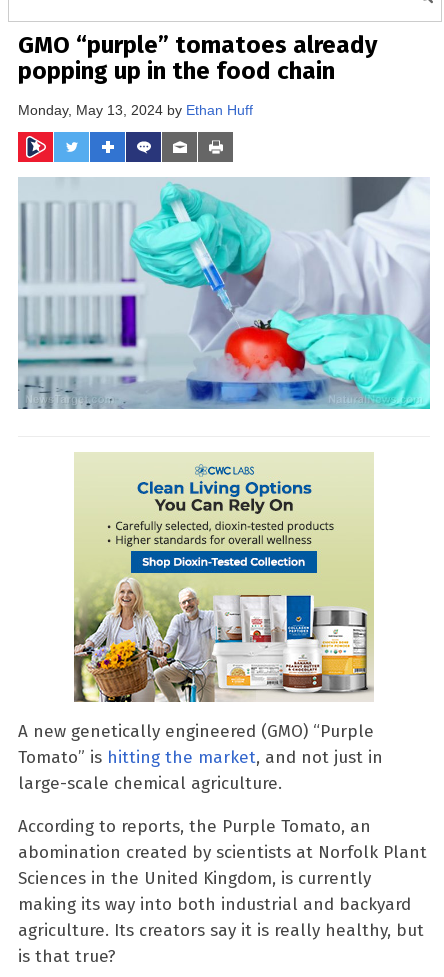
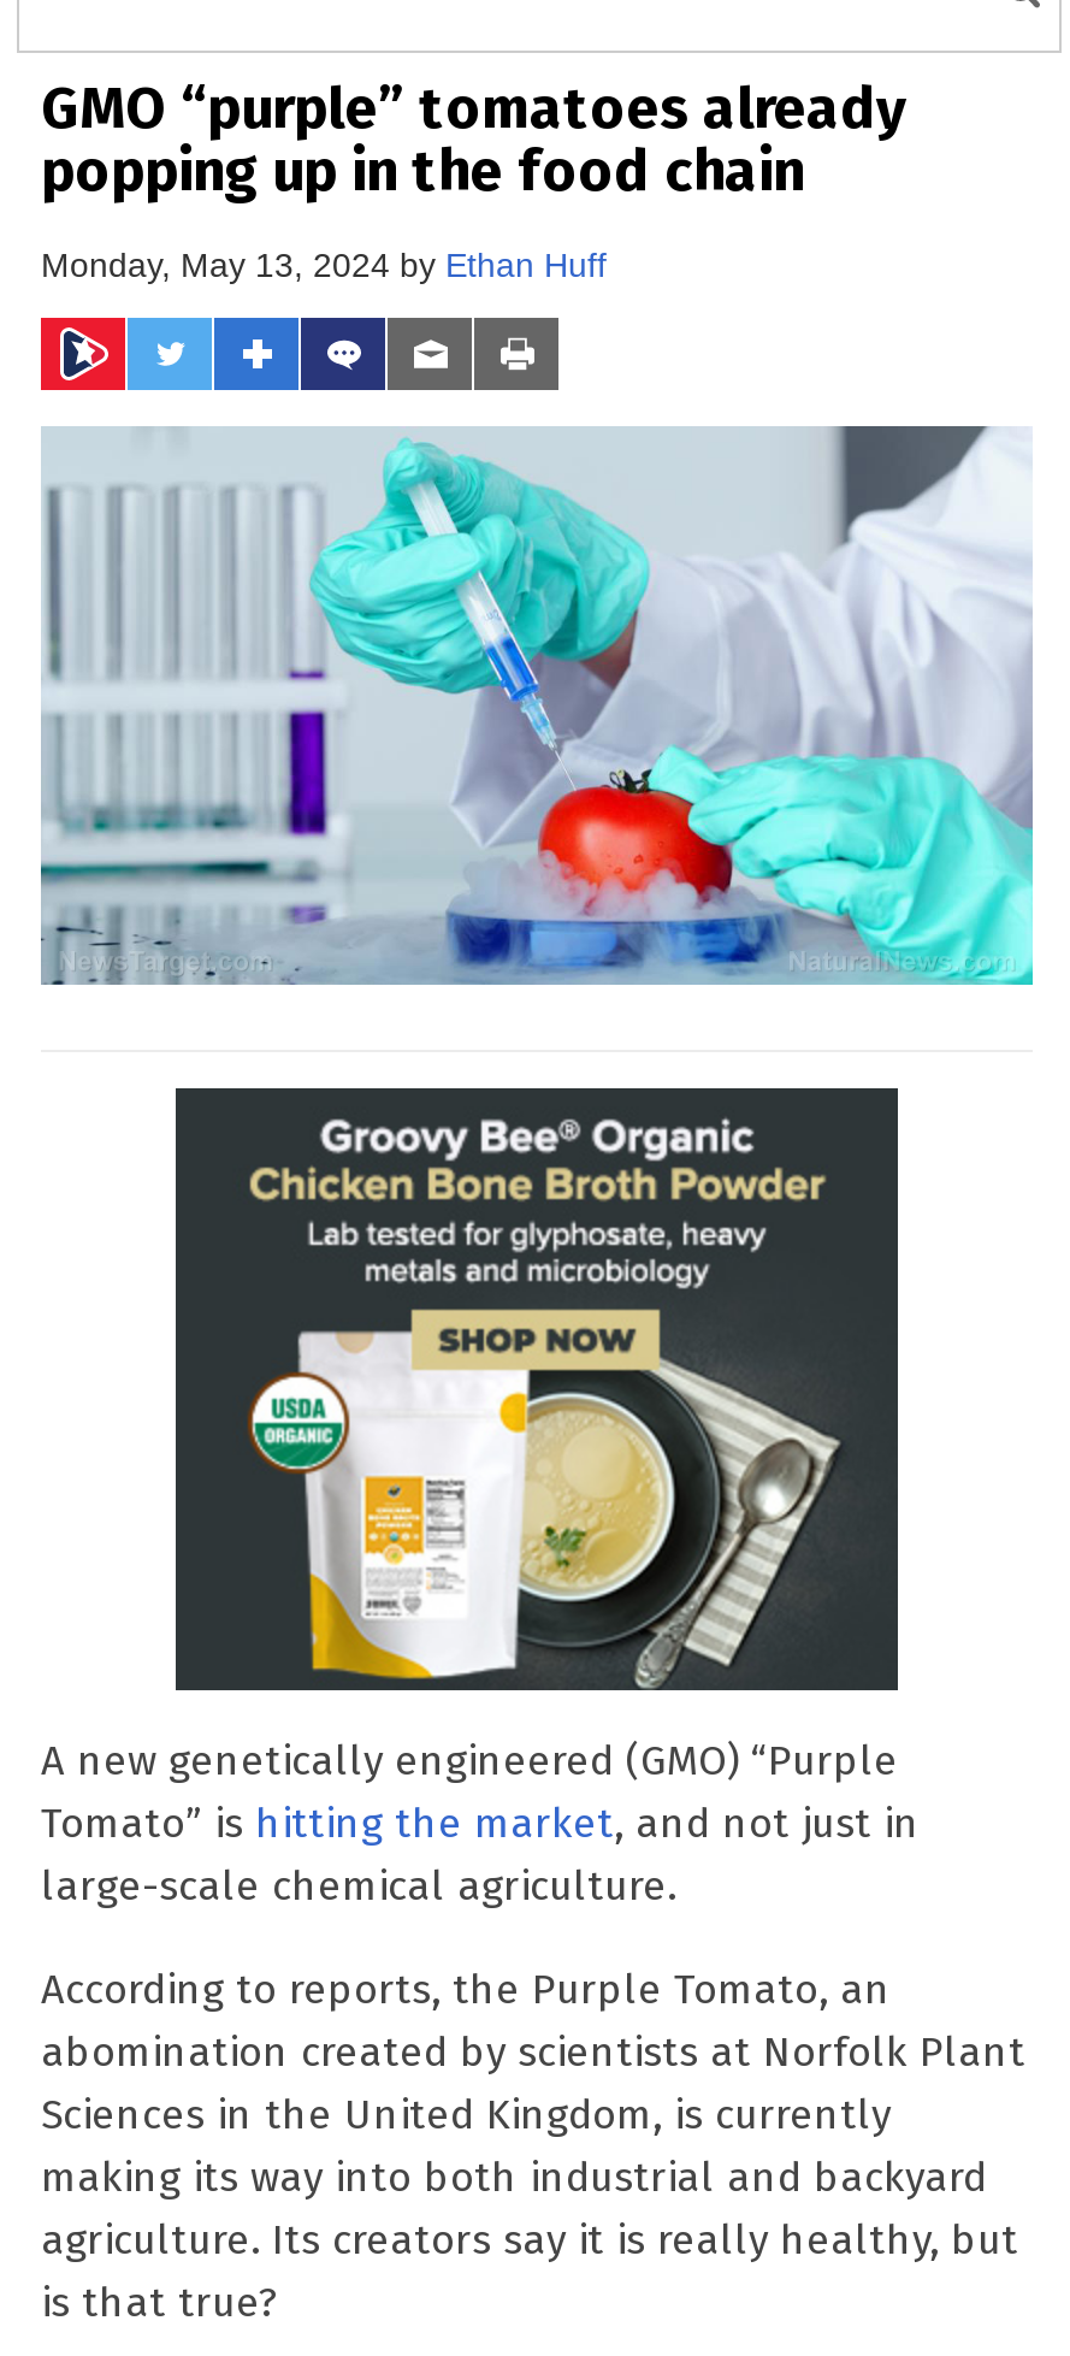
[73,452,374,703] [image] -> [173,1086,900,1693] [image]

